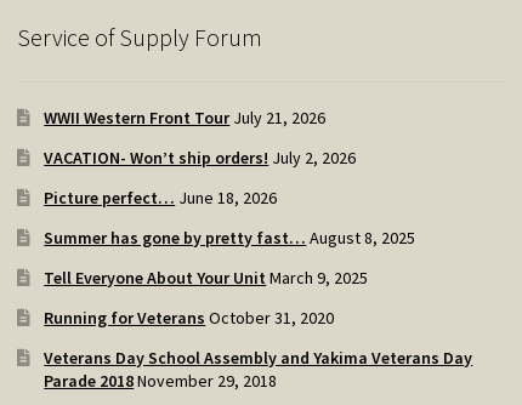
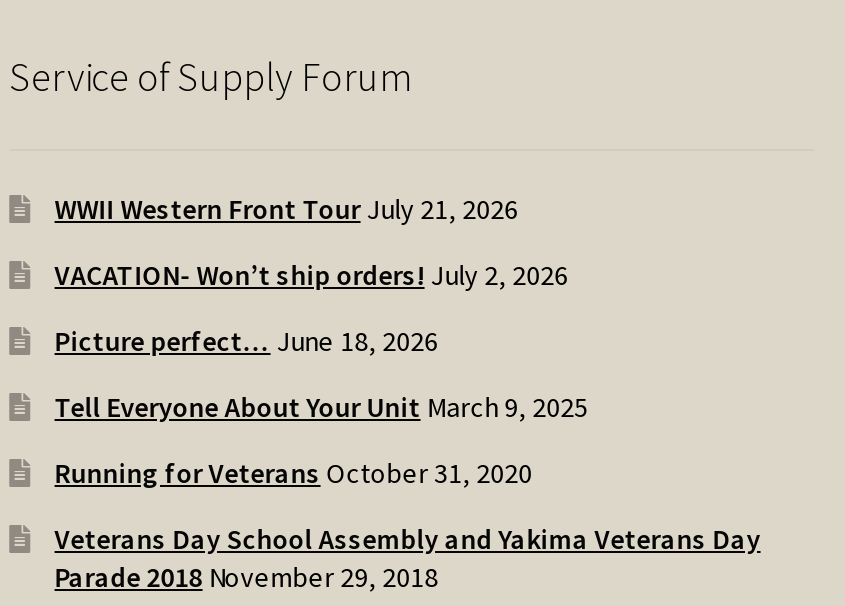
[44,227,416,248] Summer has gone by pretty fast… August 8, 2025 -> none

